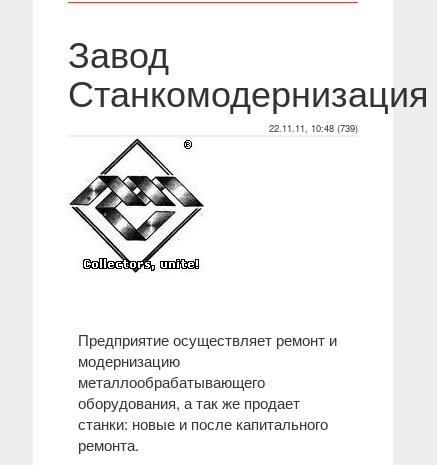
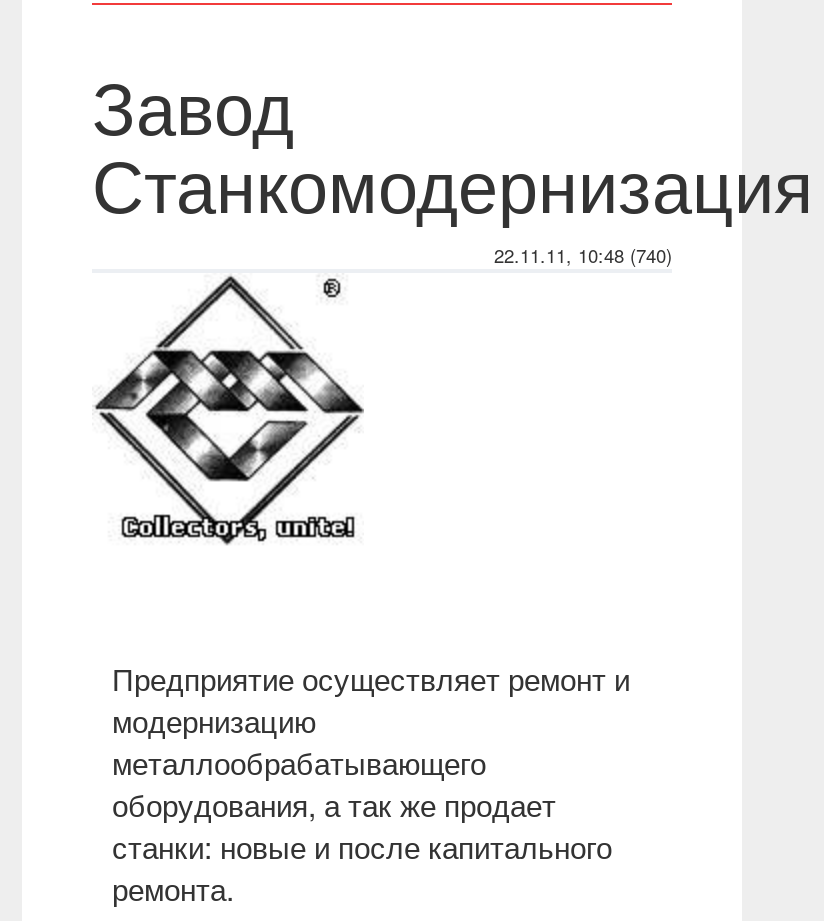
[269,121,358,135] 22.11.11, 10:48 (739) -> [494,241,672,269] 22.11.11, 10:48 (740)

